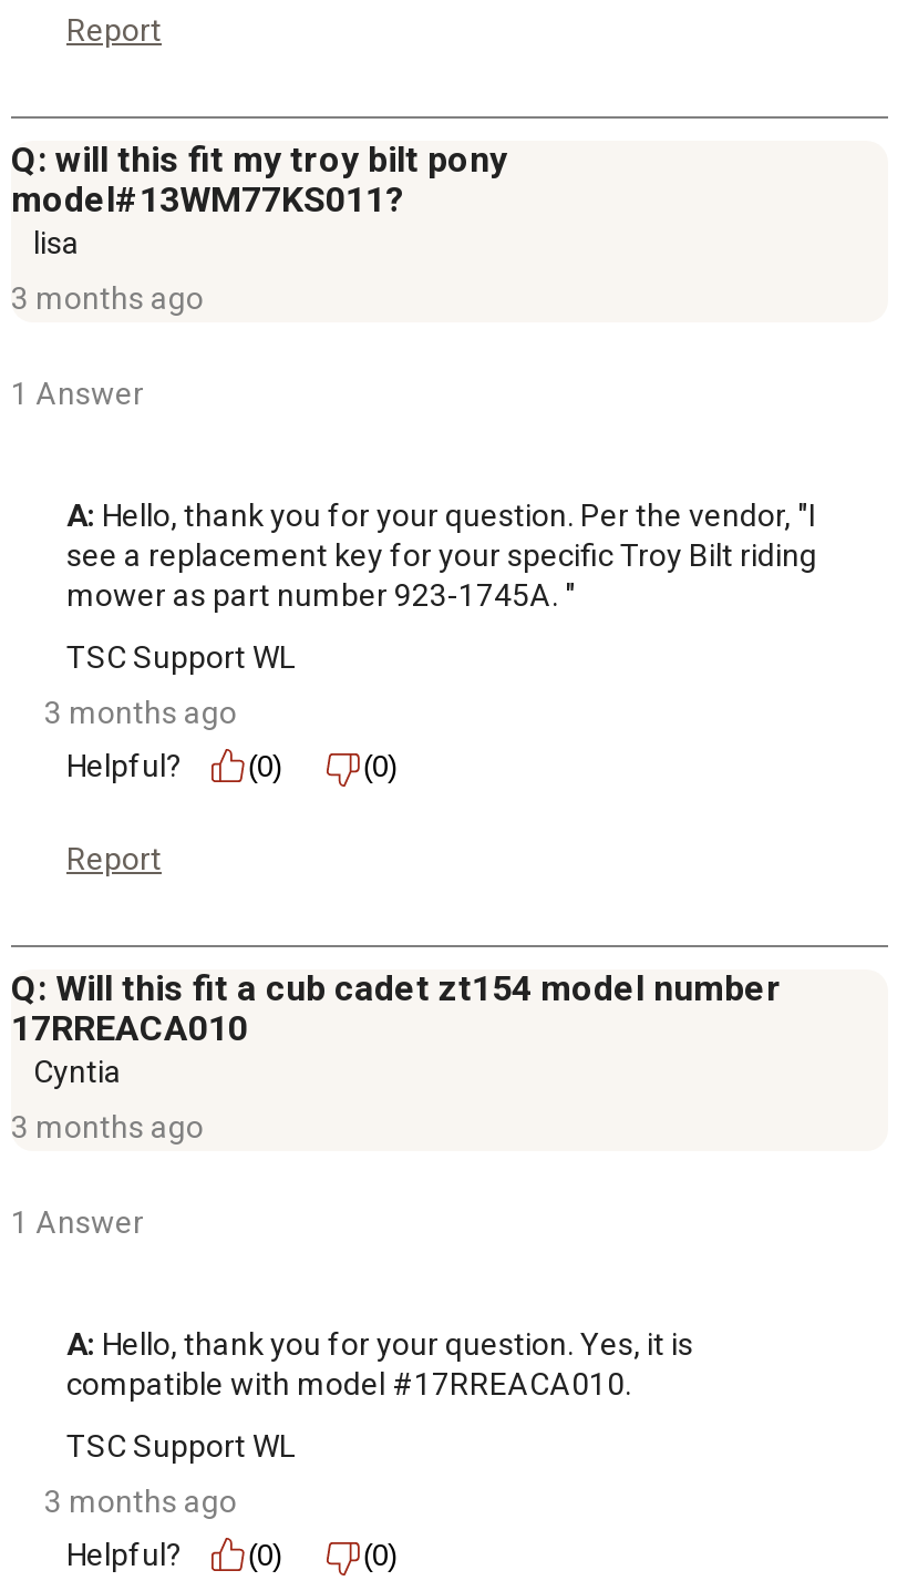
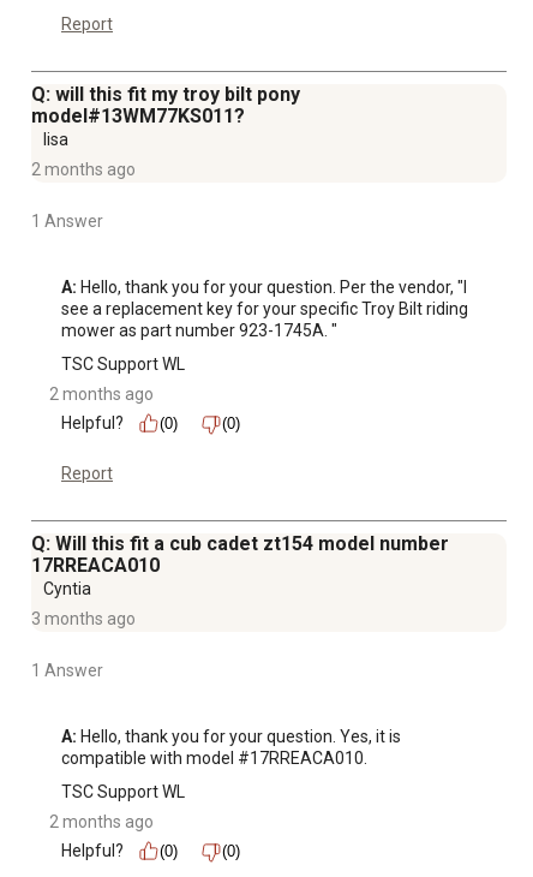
[11,281,204,316] 3 months ago -> [31,160,136,179] 2 months ago
[44,695,237,731] 3 months ago -> [49,385,154,404] 2 months ago
[44,1484,237,1520] 3 months ago -> [49,812,154,832] 2 months ago

